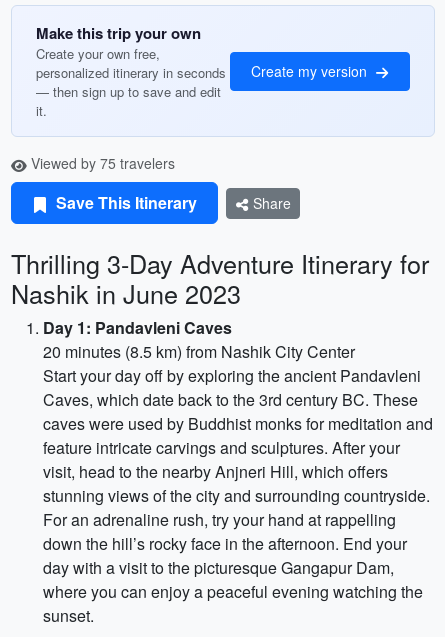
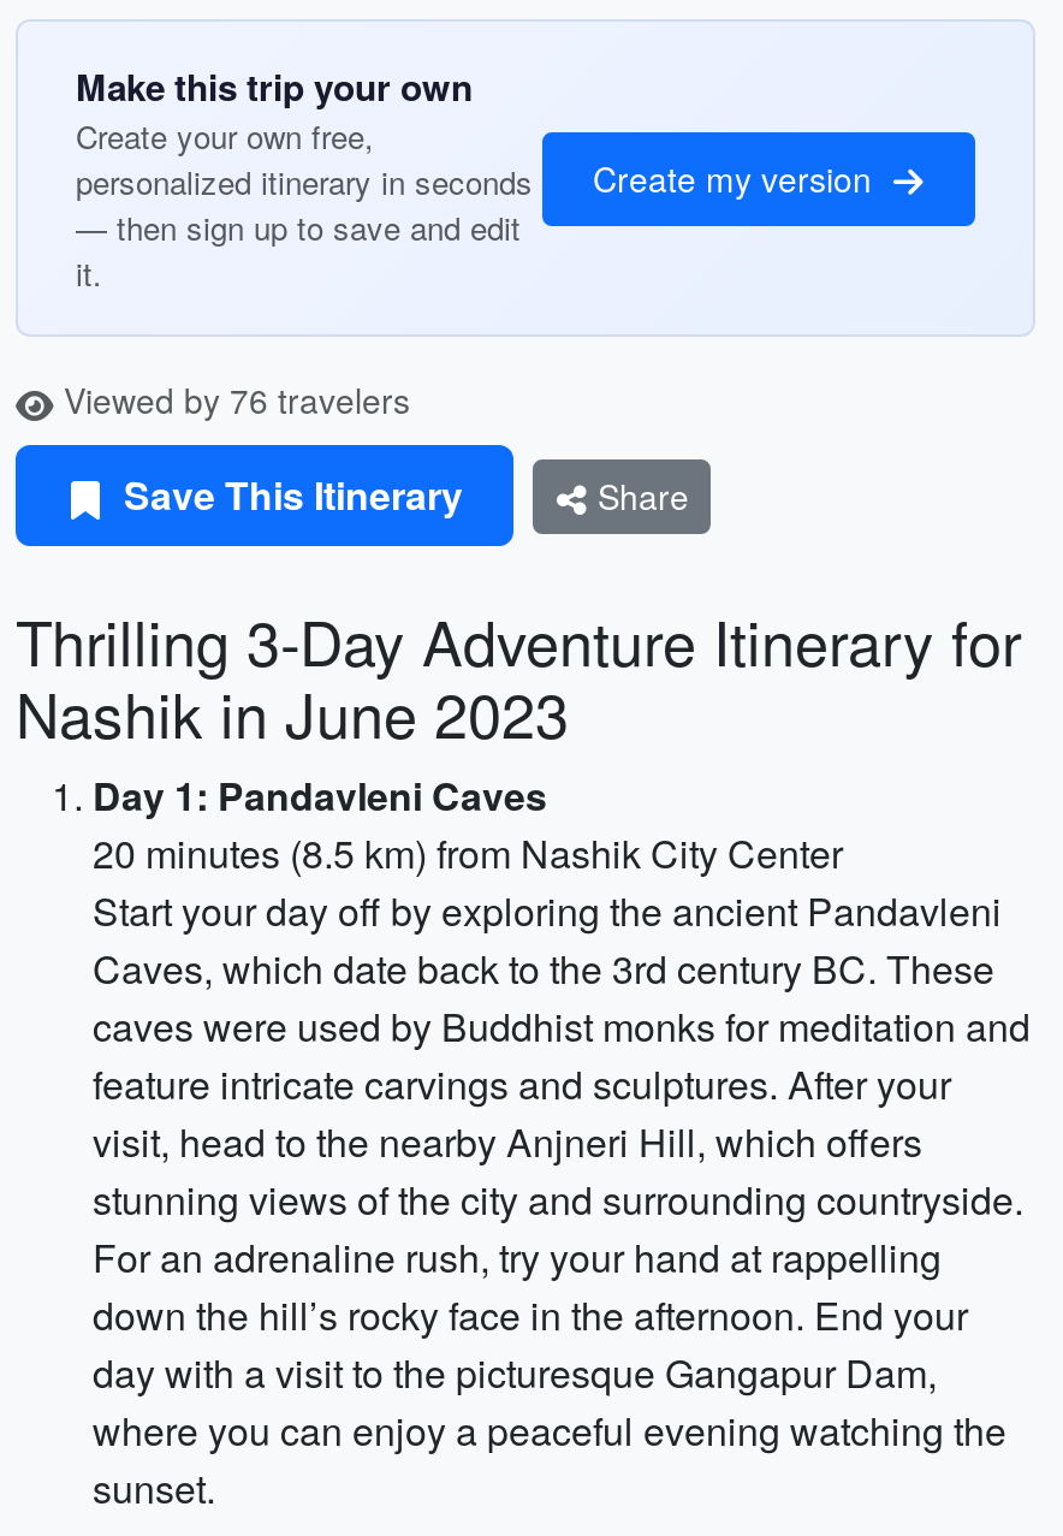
[27,153,175,173] Viewed by 75 travelers -> [54,375,410,423] Viewed by 76 travelers

